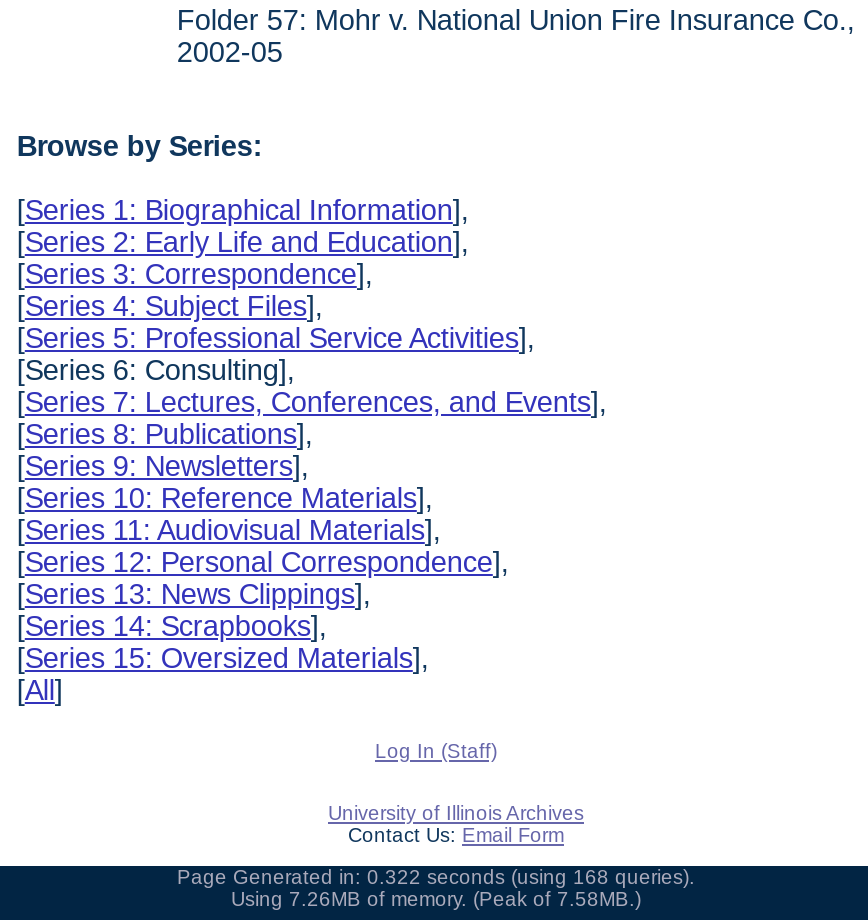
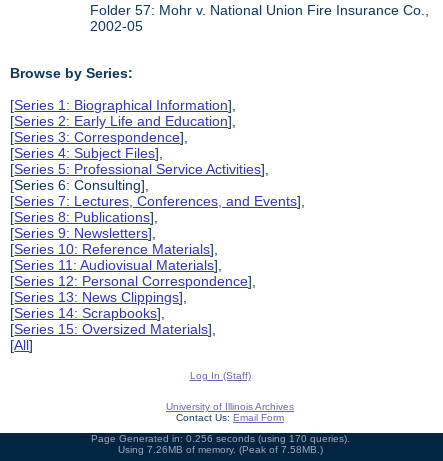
[177,866,695,888] Page Generated in: 0.322 seconds (using 168 queries). -> [90,433,349,444] Page Generated in: 0.256 seconds (using 170 queries).

